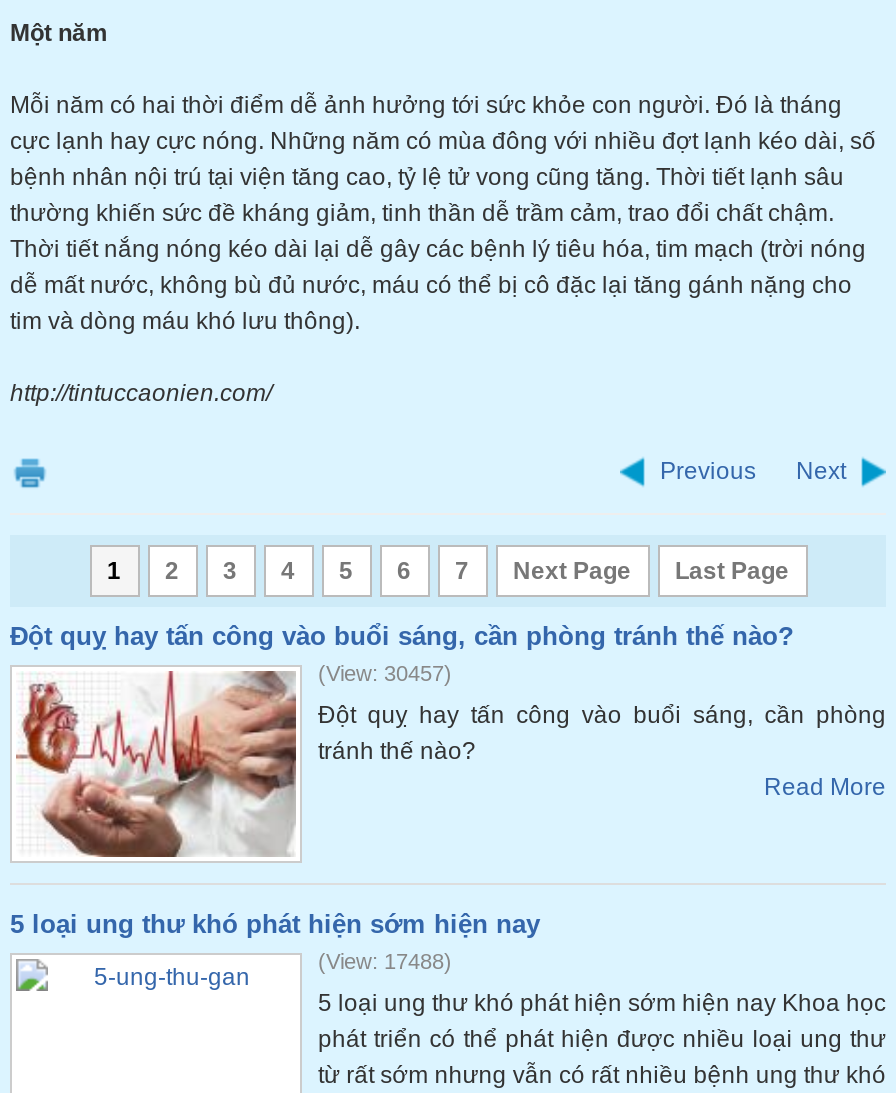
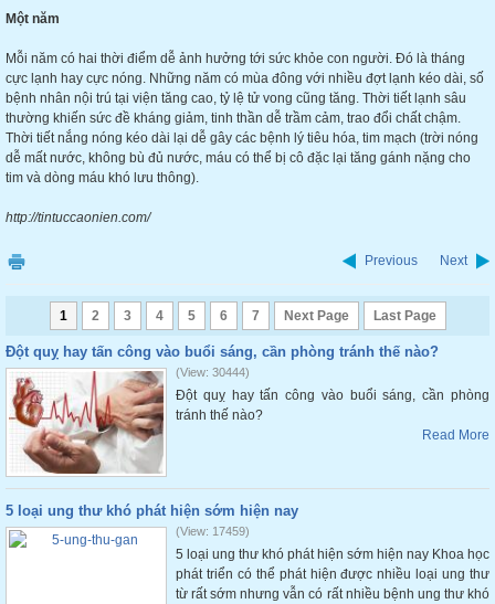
[318,661,452,685] (View: 30457) -> [176,365,250,379] (View: 30444)
[318,949,452,973] (View: 17488) -> [176,524,250,538] (View: 17459)

